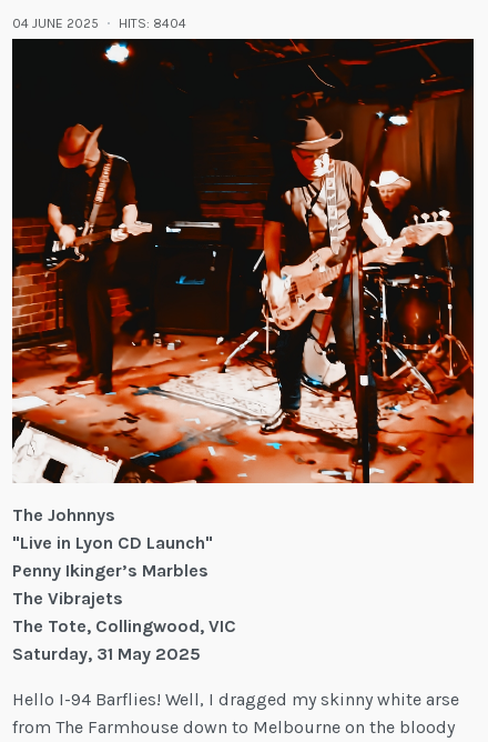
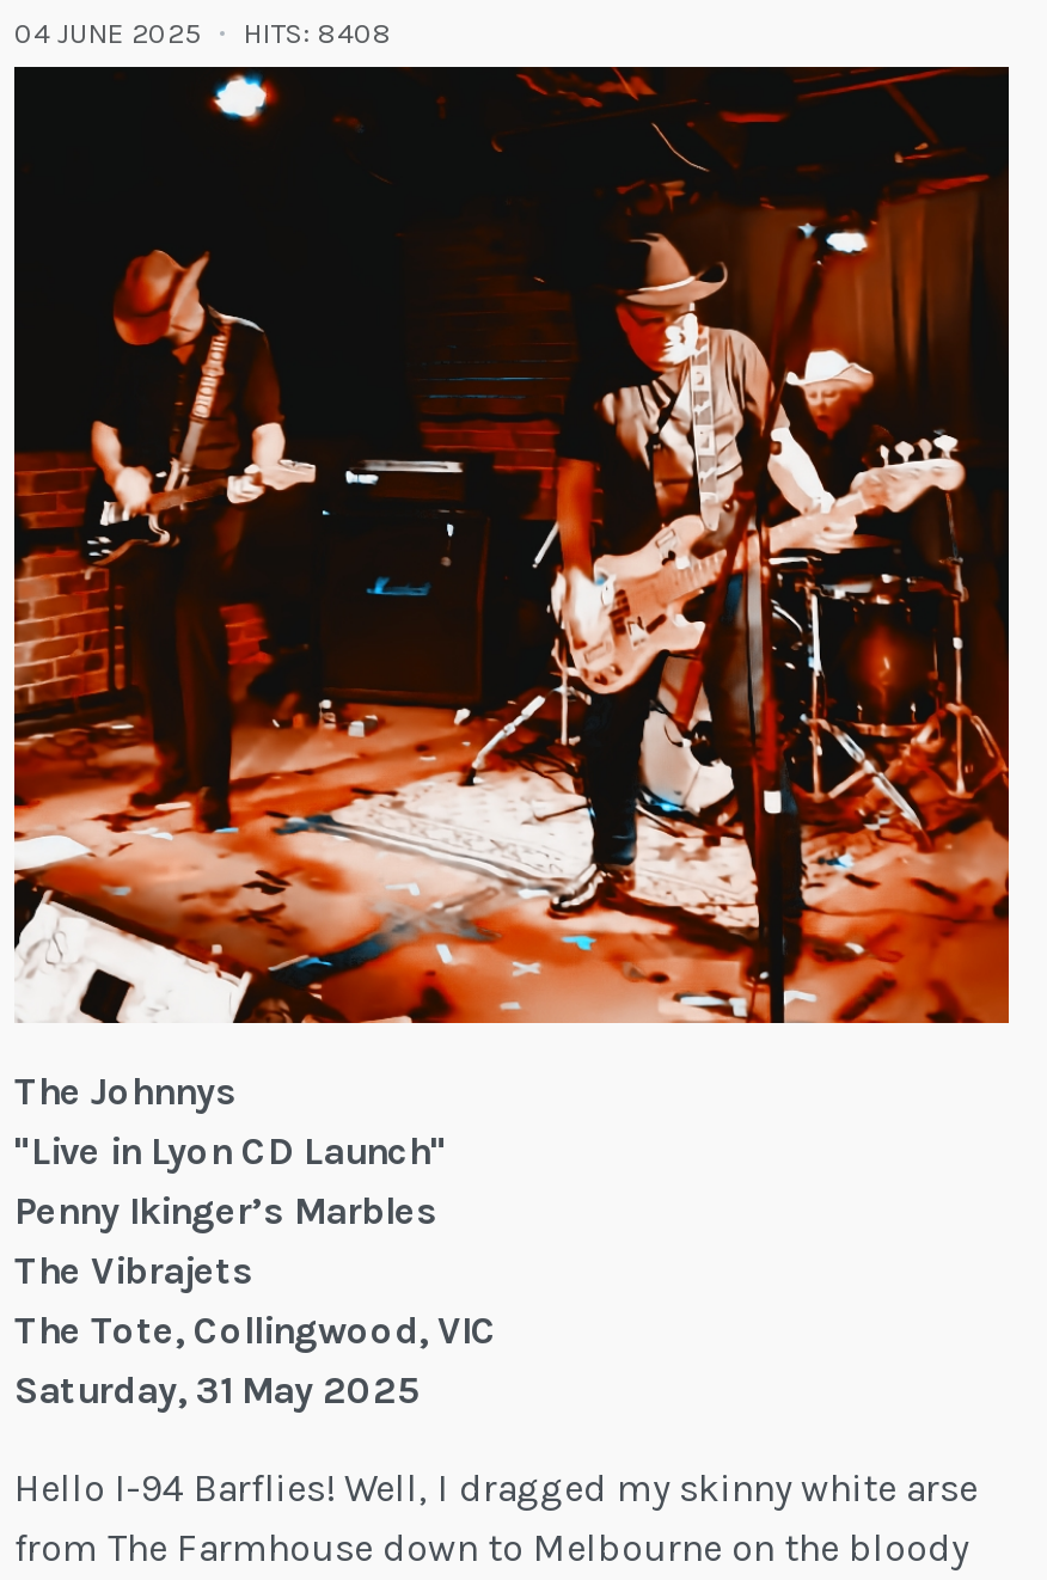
[12,15,186,31] 04 JUNE 2025 HITS: 8404 -> [14,16,392,50] 04 JUNE 2025 HITS: 8408

